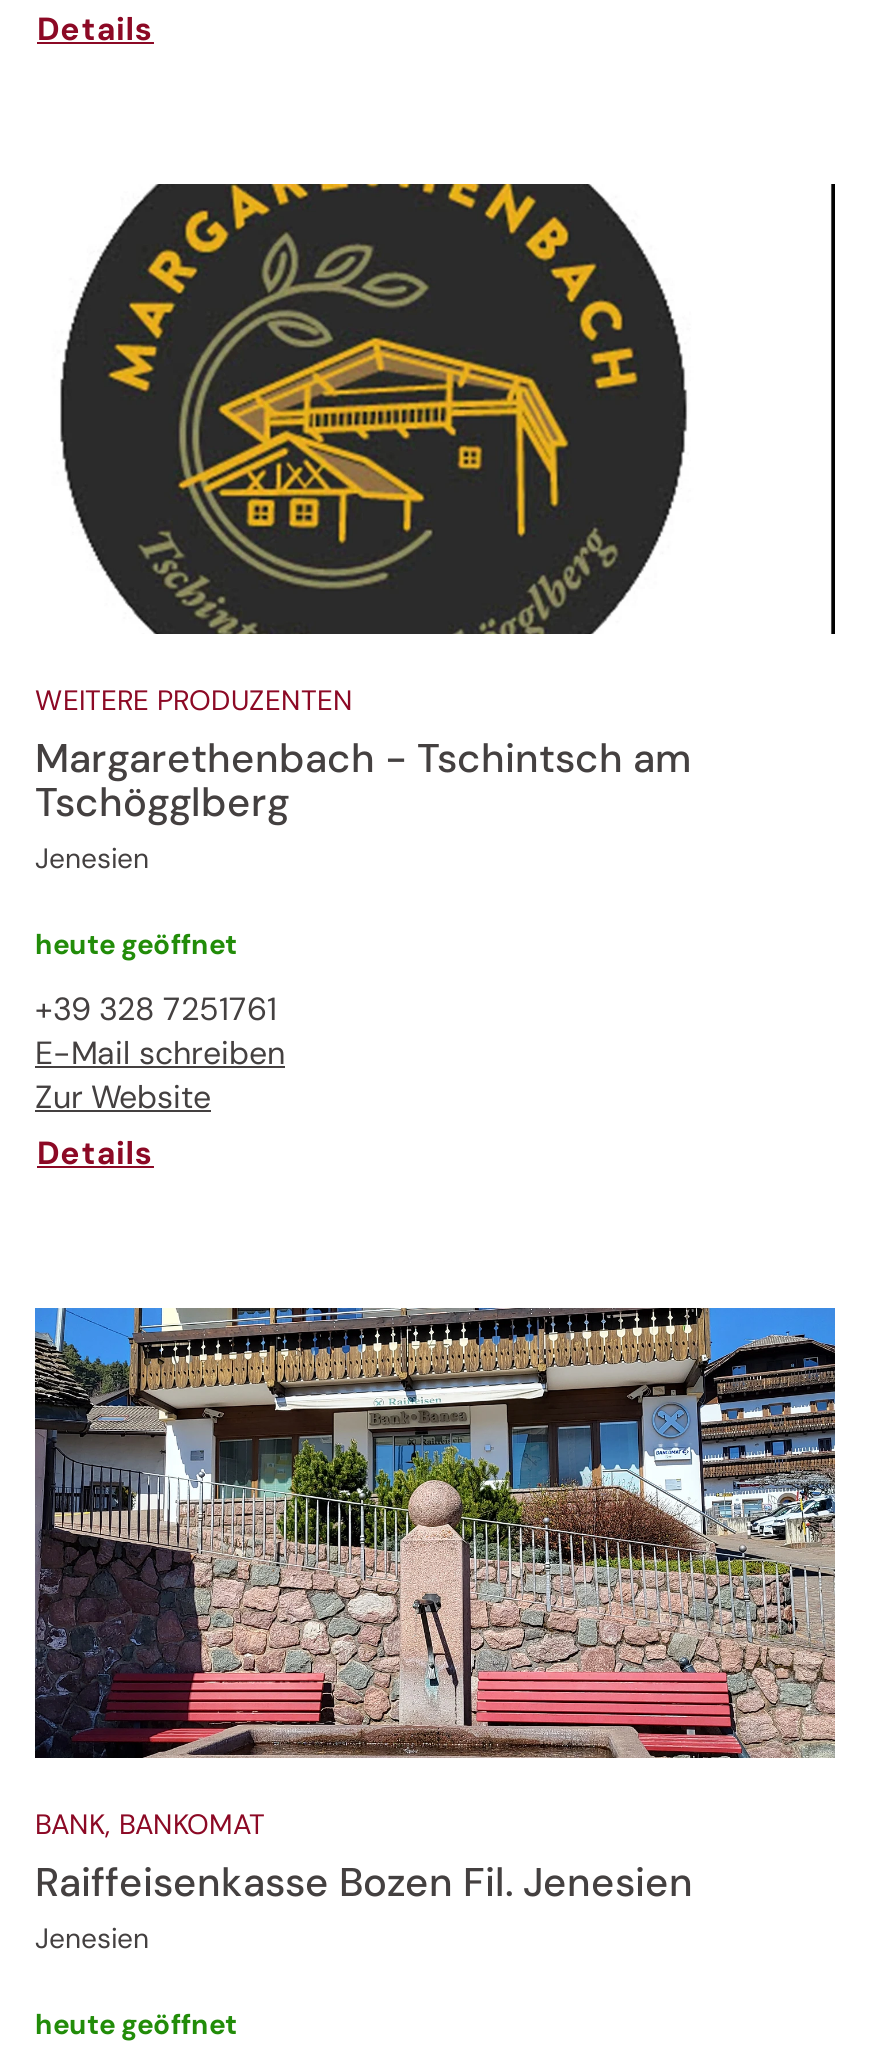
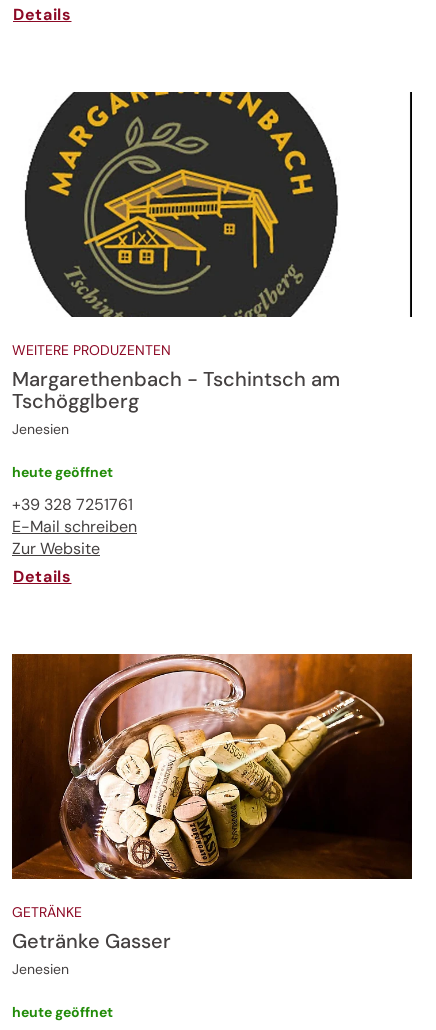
[33,1306,837,1908] [image] | BANK, BANKOMAT | Raiffeisenkasse Bozen Fil. Jenesien -> [11,653,413,954] [image] | GETRÄNKE | Getränke Gasser

